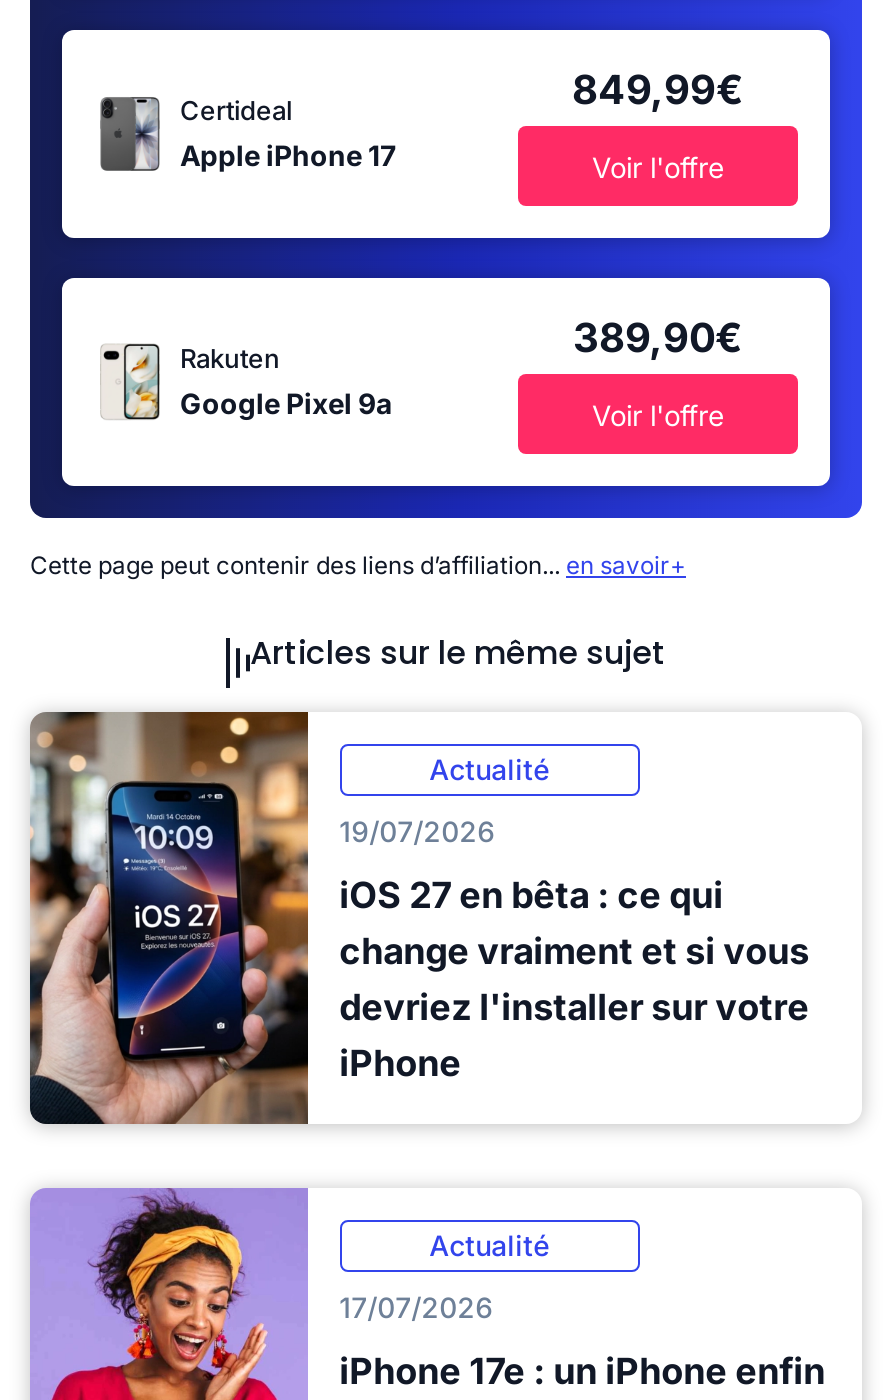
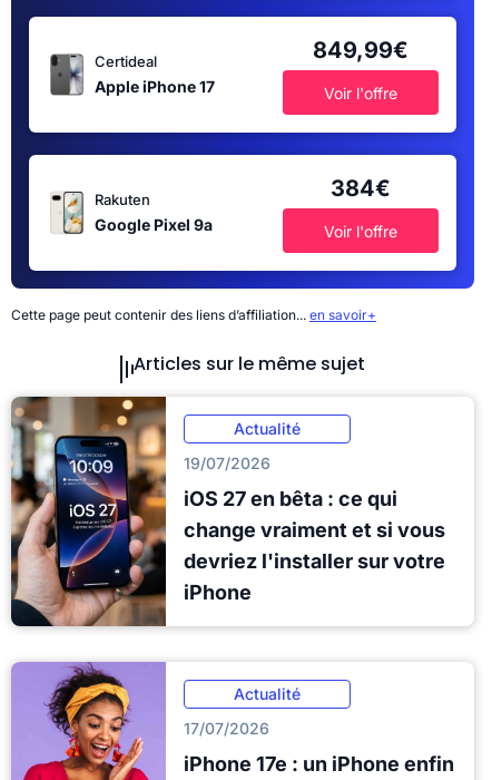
[573,315,743,363] 389,90€ -> [331,175,391,202] 384€

